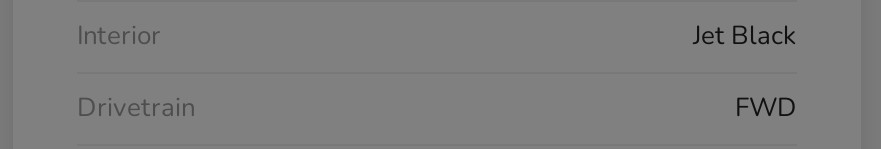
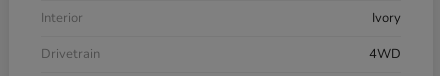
[693,18,797,54] Jet Black -> [372,9,401,27] Ivory
[735,90,797,126] FWD -> [369,45,401,63] 4WD

